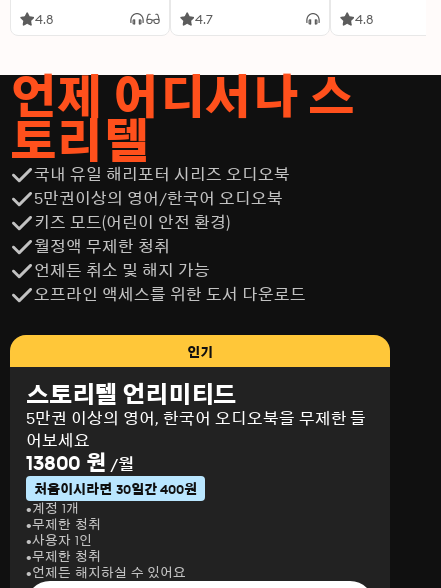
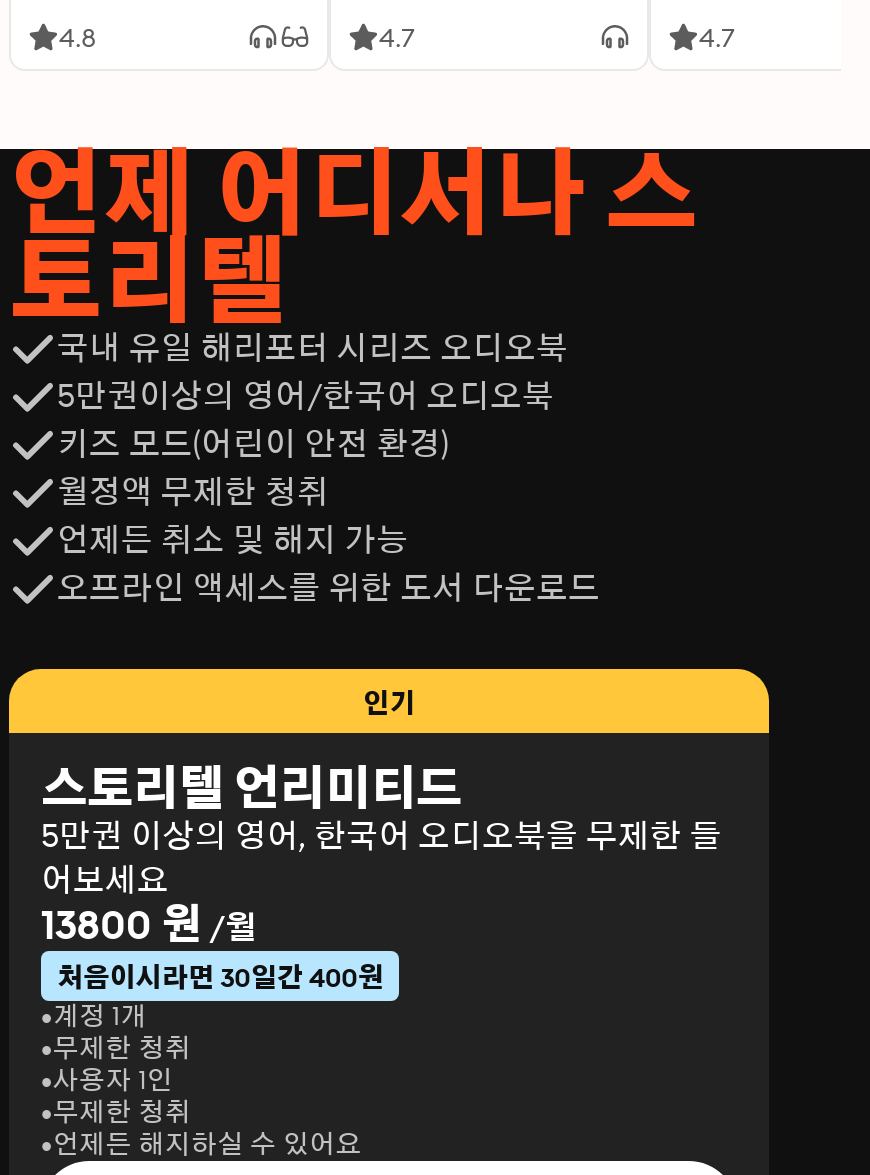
[355,11,373,27] 4.8 -> [699,21,735,53] 4.7

